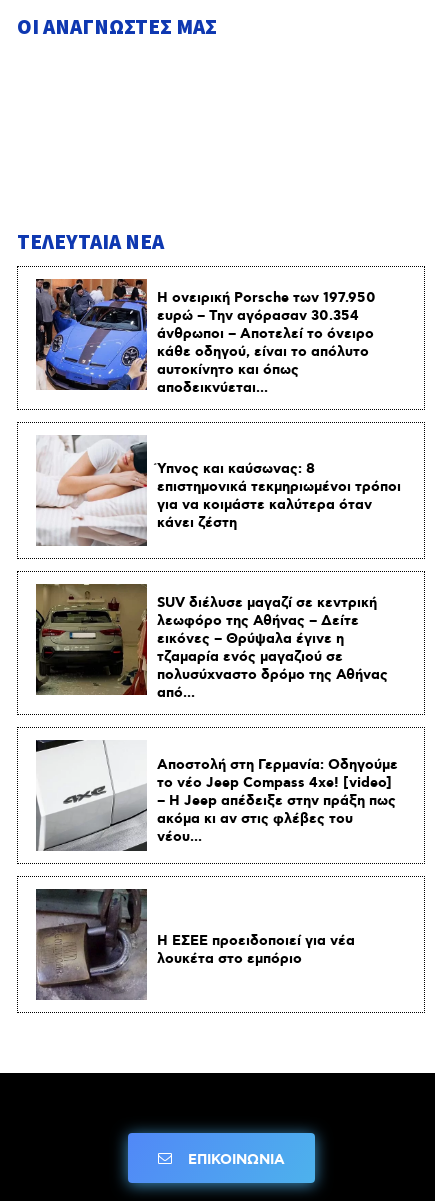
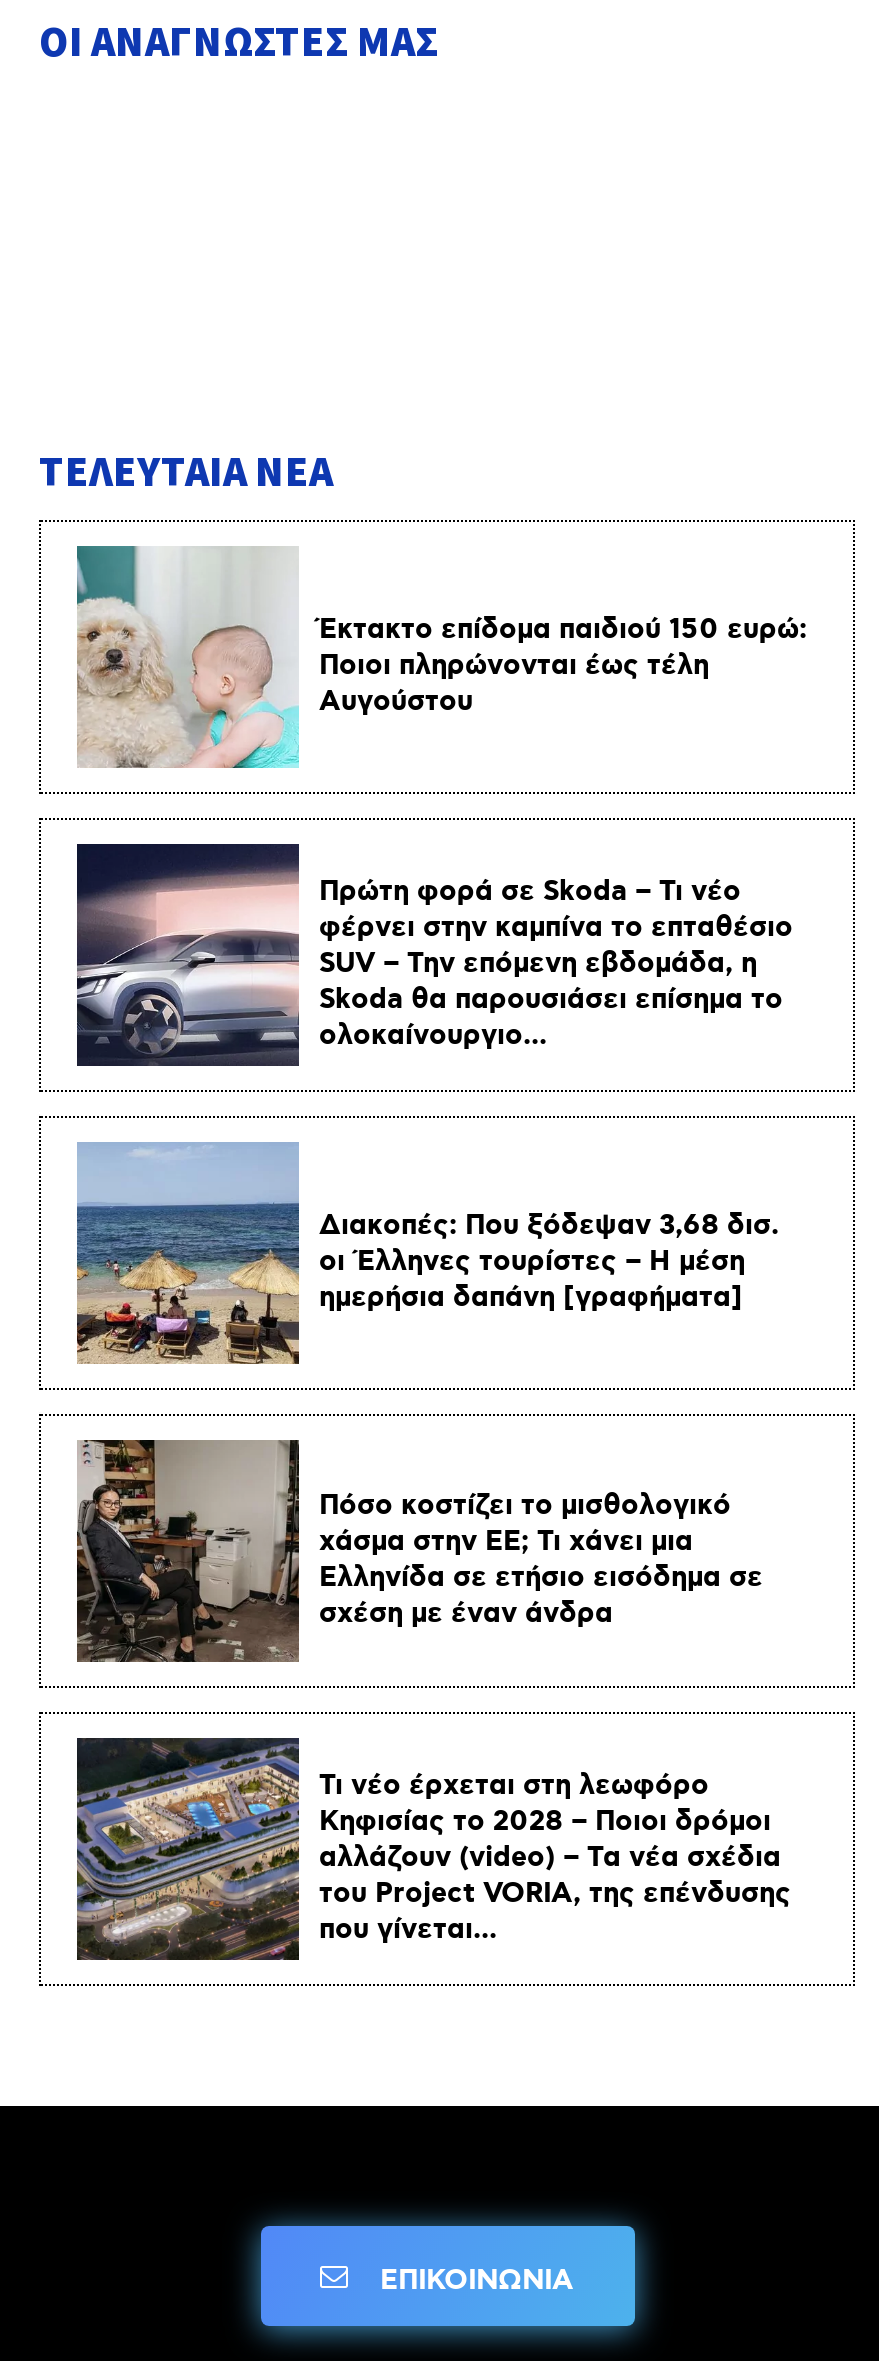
[35,278,376,397] [image] | Η ονειρική Porsche των 197.950 | ευρώ – Την αγόρασαν 30.354 | άνθρωποι – Αποτελεί το όνειρο | κάθε οδηγού, είναι το απόλυτο | αυτοκίνητο και όπως | αποδεικνύεται... -> [75,545,807,769] [image] | Έκτακτο επίδομα παιδιού 150 ευρώ: | Ποιοι πληρώνονται έως τέλη | Αυγούστου
[36,434,401,547] [image] | Ύπνος και καύσωνας: 8 | επιστημονικά τεκμηριωμένοι τρόποι | για να κοιμάστε καλύτερα όταν | κάνει ζέστη -> [75,841,793,1069] [image] | Πρώτη φορά σε Skoda – Τι νέο | φέρνει στην καμπίνα το επταθέσιο | SUV – Την επόμενη εβδομάδα, η | Skoda θα παρουσιάσει επίσημα το | ολοκαίνουργιο...
[35,583,388,702] [image] | SUV διέλυσε μαγαζί σε κεντρική | λεωφόρο της Αθήνας – Δείτε | εικόνες – Θρύψαλα έγινε η | τζαμαρία ενός μαγαζιού σε | πολυσύχναστο δρόμο της Αθήνας | από... -> [75,1141,779,1367] [image] | Διακοπές: Που ξόδεψαν 3,68 δισ. | οι Έλληνες τουρίστες – Η μέση | ημερήσια δαπάνη [γραφήματα]
[35,739,398,851] [image] | Αποστολή στη Γερμανία: Οδηγούμε | το νέο Jeep Compass 4xe! [video] | – H Jeep απέδειξε στην πράξη πως | ακόμα κι αν στις φλέβες του | νέου... -> [75,1439,763,1663] [image] | Πόσο κοστίζει το μισθολογικό | χάσμα στην ΕΕ; Τι χάνει μια | Ελληνίδα σε ετήσιο εισόδημα σε | σχέση με έναν άνδρα
[36,888,355,1000] [image] | Η ΕΣΕΕ προειδοποιεί για νέα | λουκέτα στο εμπόριο -> [77,1737,791,1961] [image] | Τι νέο έρχεται στη λεωφόρο | Κηφισίας το 2028 – Ποιοι δρόμοι | αλλάζουν (video) – Τα νέα σχέδια | του Project VORIA, της επένδυσης | που γίνεται...

